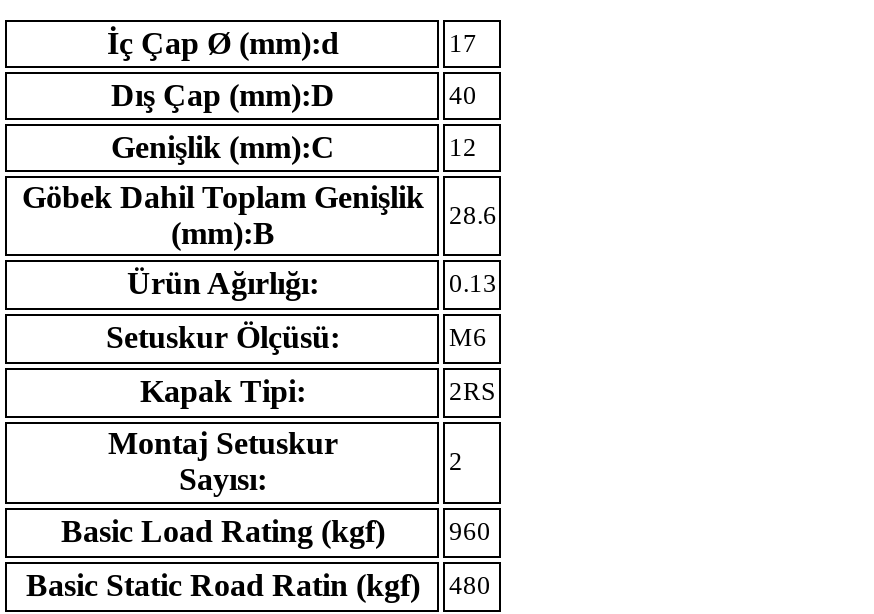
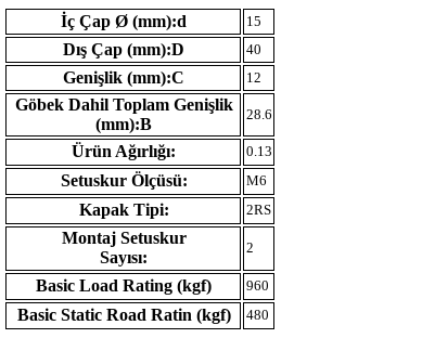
[449,28,477,58] 17 -> [246,13,261,29] 15

